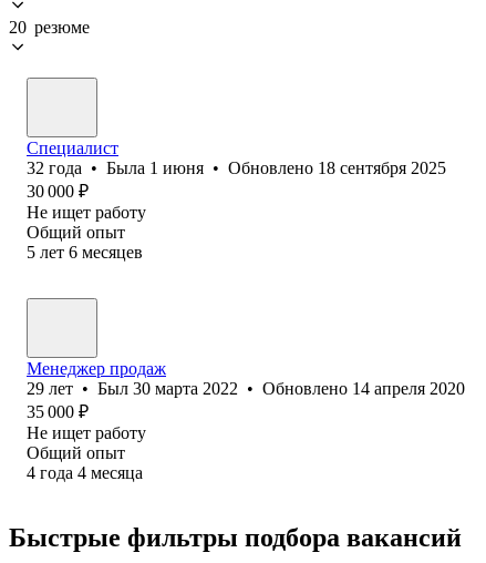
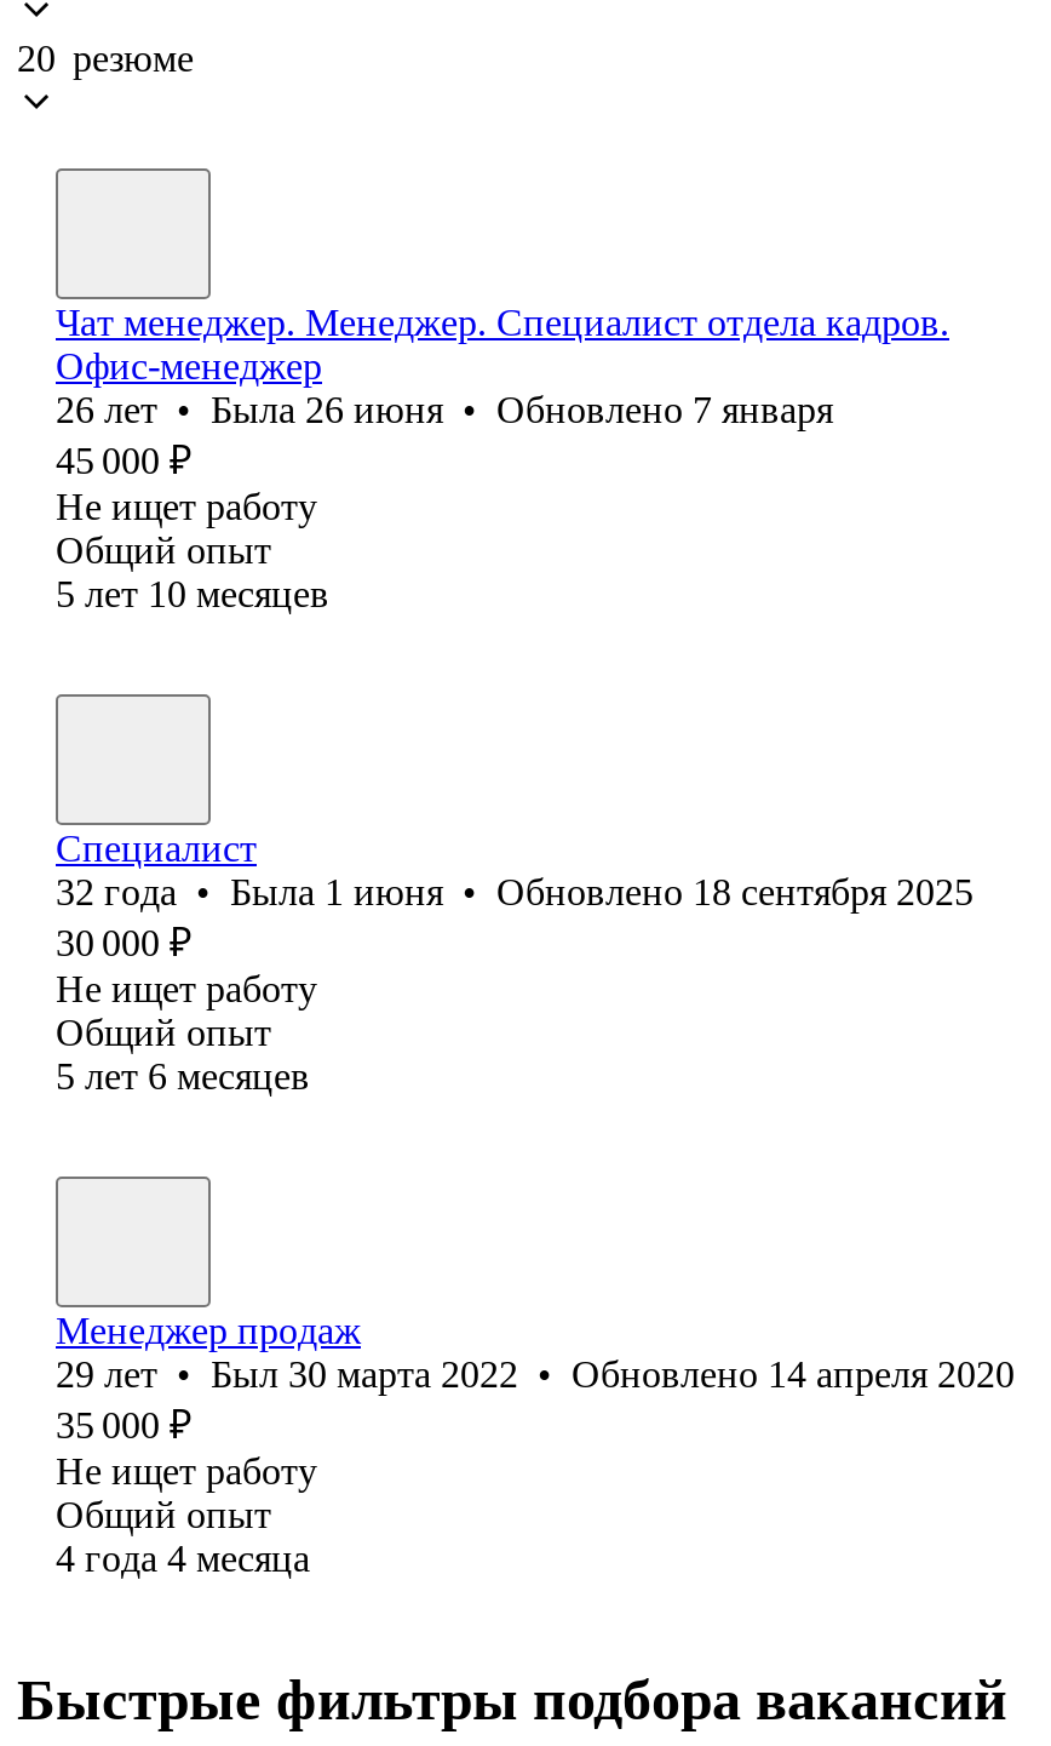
none -> [56,301,949,614] Чат менеджер. Менеджер. Специалист отдела кадров. | Офис-менеджер | 26 лет • Была 26 июня • Обновлено 7 января | 45 000 ₽ | Не ищет работу | Общий опыт | 5 лет 10 месяцев

